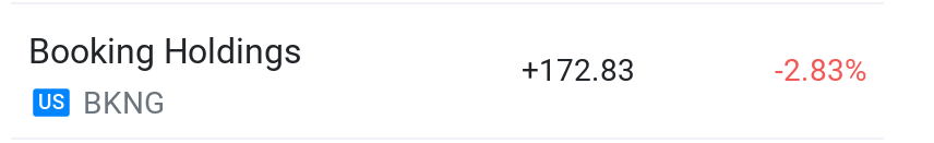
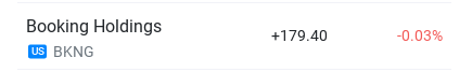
[522,52,866,87] +172.83 | -2.83% -> [271,27,443,44] +179.40 | -0.03%

